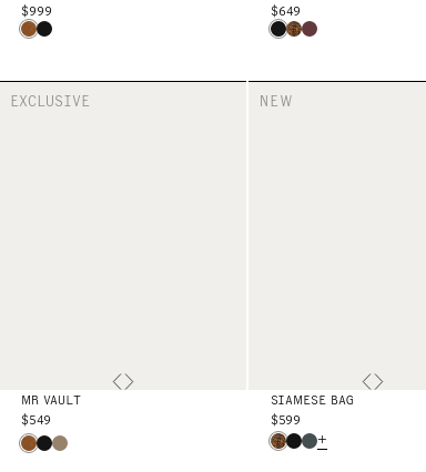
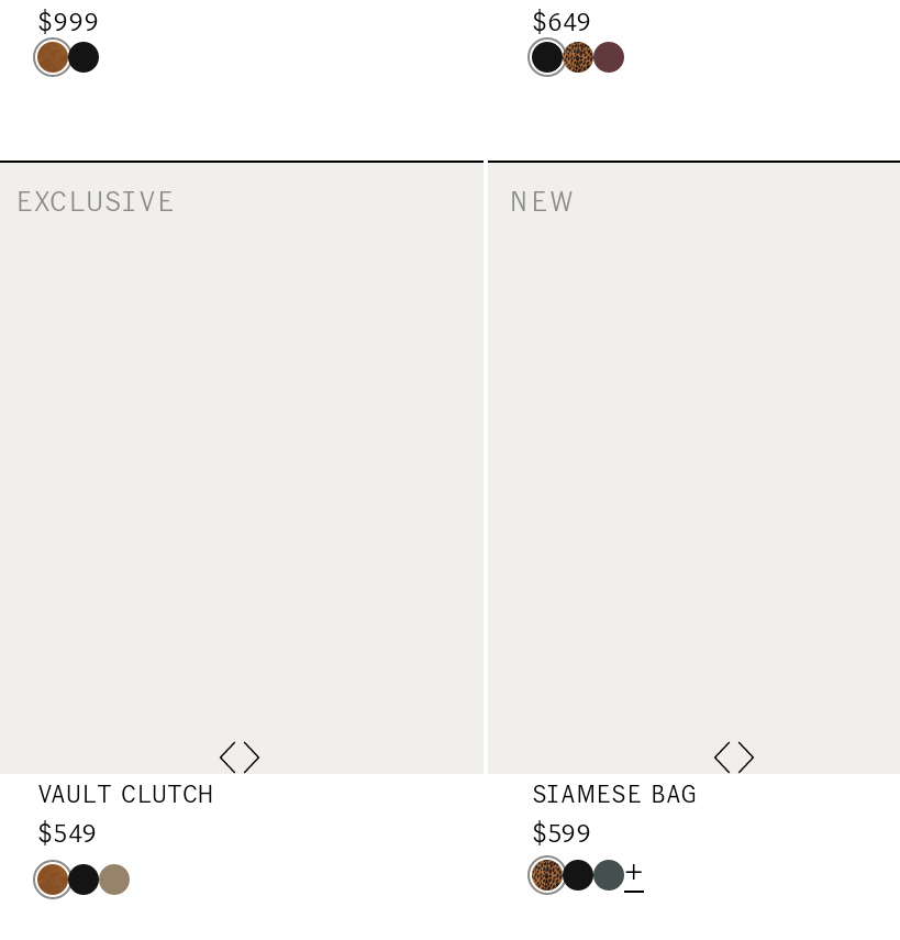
[21,393,81,408] MR VAULT -> [37,779,213,810] VAULT CLUTCH

